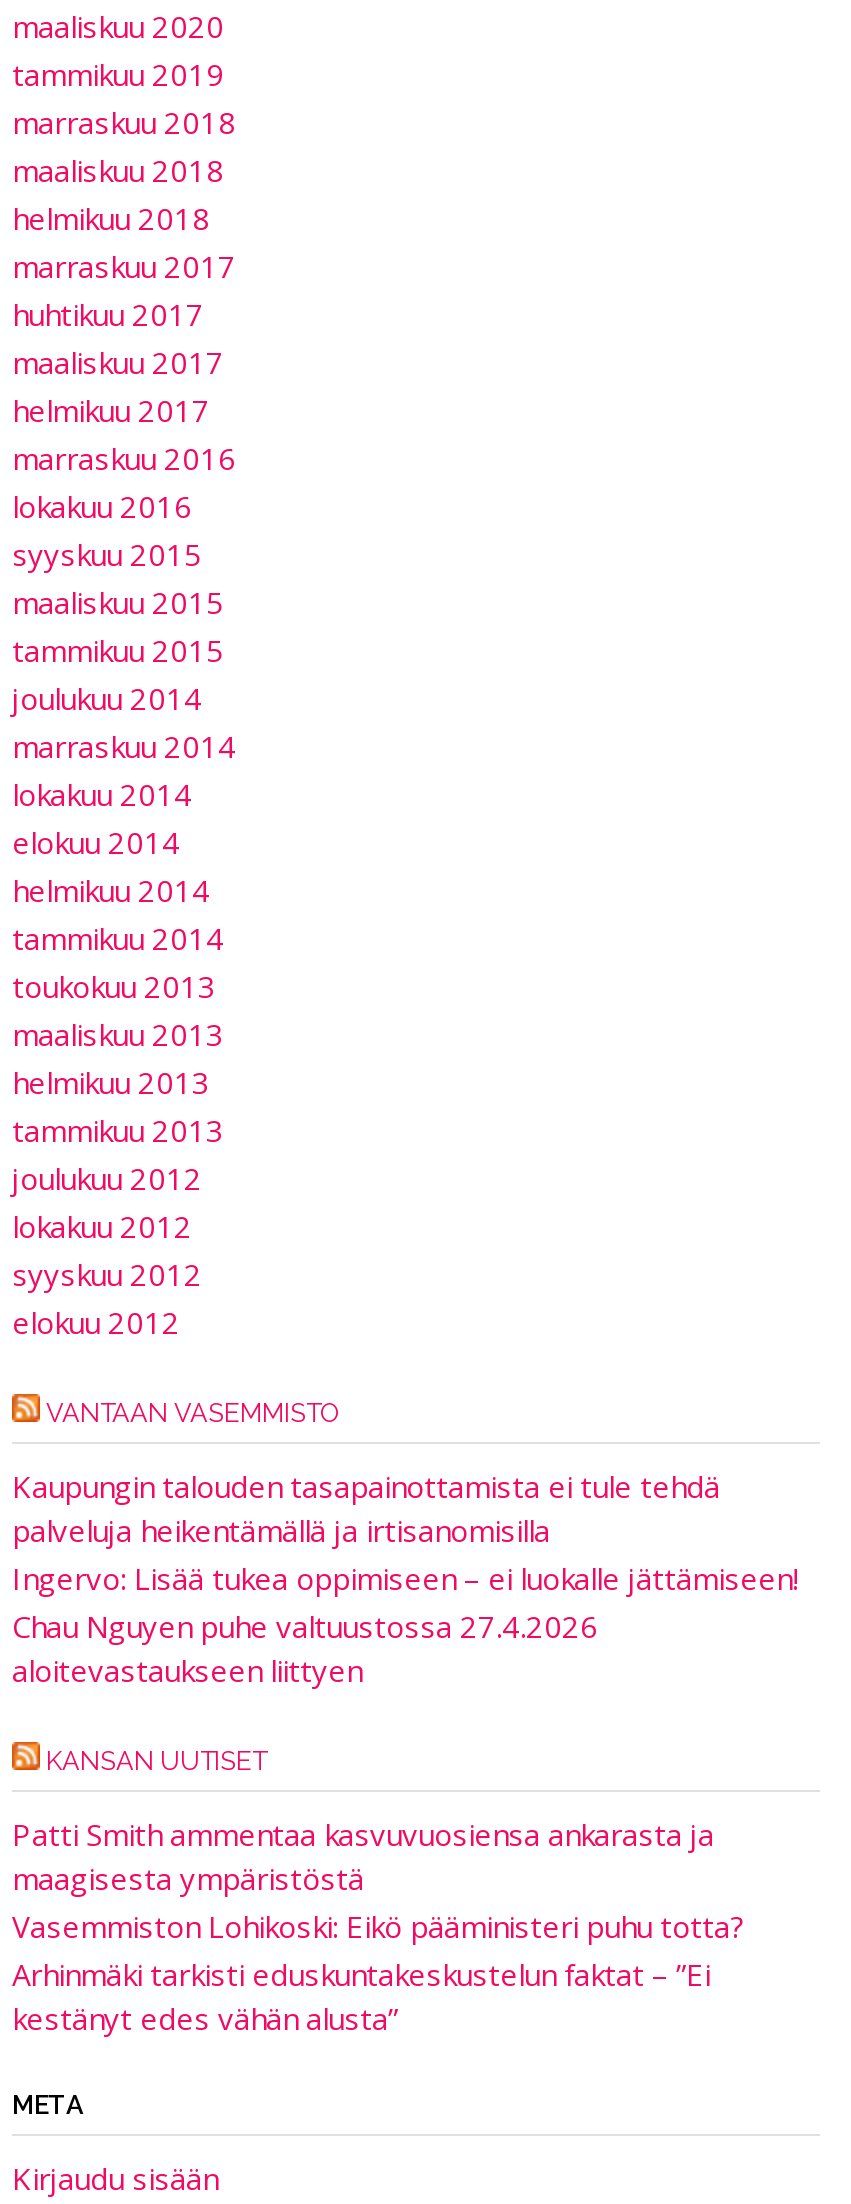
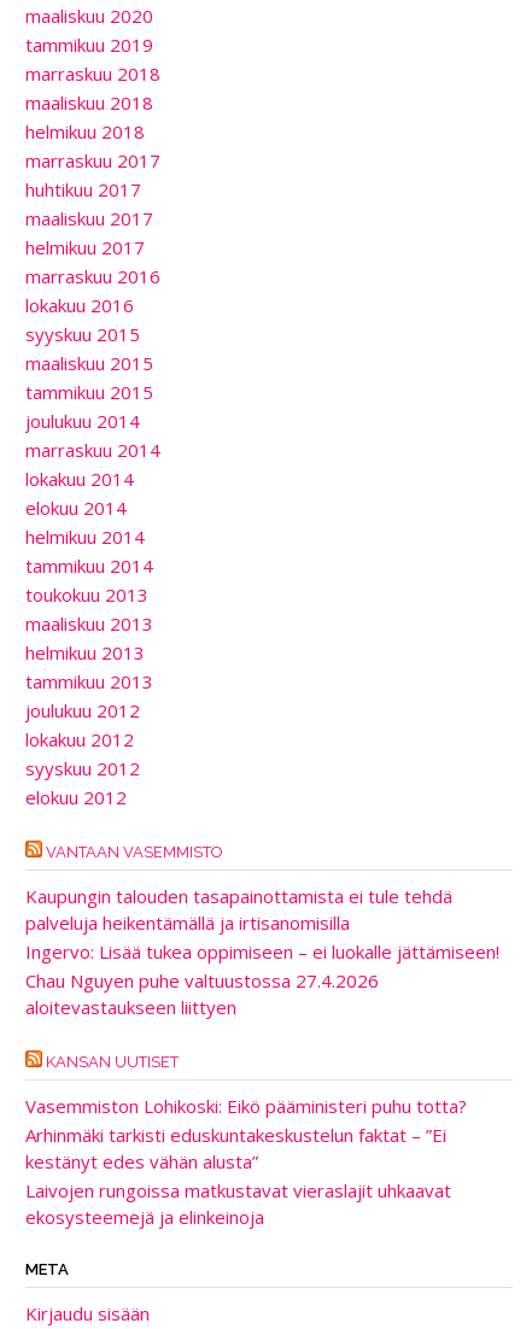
[12,1814,714,1898] Patti Smith ammentaa kasvuvuosiensa ankarasta ja | maagisesta ympäristöstä -> none
moved [12,1906,744,2038] -> [25,1094,467,1174]: Vasemmiston Lohikoski: Eikö pääministeri puhu totta? | Arhinmäki tarkisti eduskuntakeskustelun faktat – ”Ei | kestänyt edes vähän alusta”
none -> [25,1178,451,1229] Laivojen rungoissa matkustavat vieraslajit uhkaavat | ekosysteemejä ja elinkeinoja

